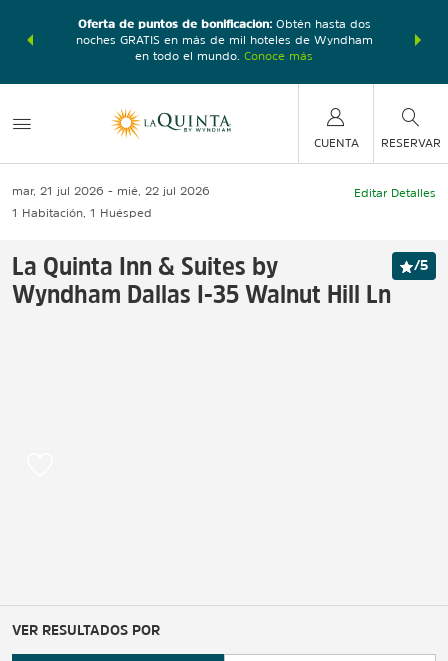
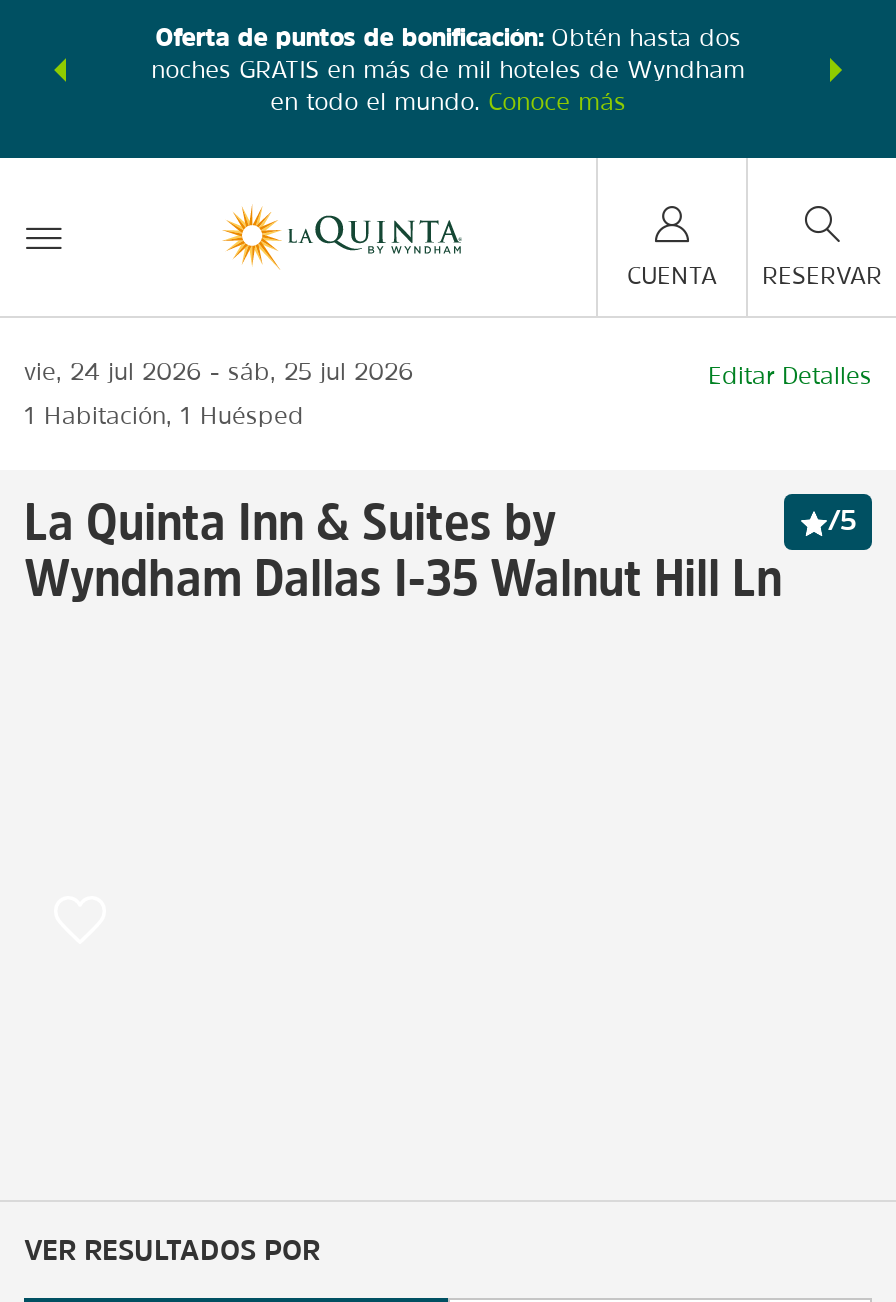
[12,185,104,197] mar, 21 jul 2026 -> [24,360,202,384] vie, 24 jul 2026
[117,185,210,197] mié, 22 jul 2026 -> [228,360,414,384] sáb, 25 jul 2026

